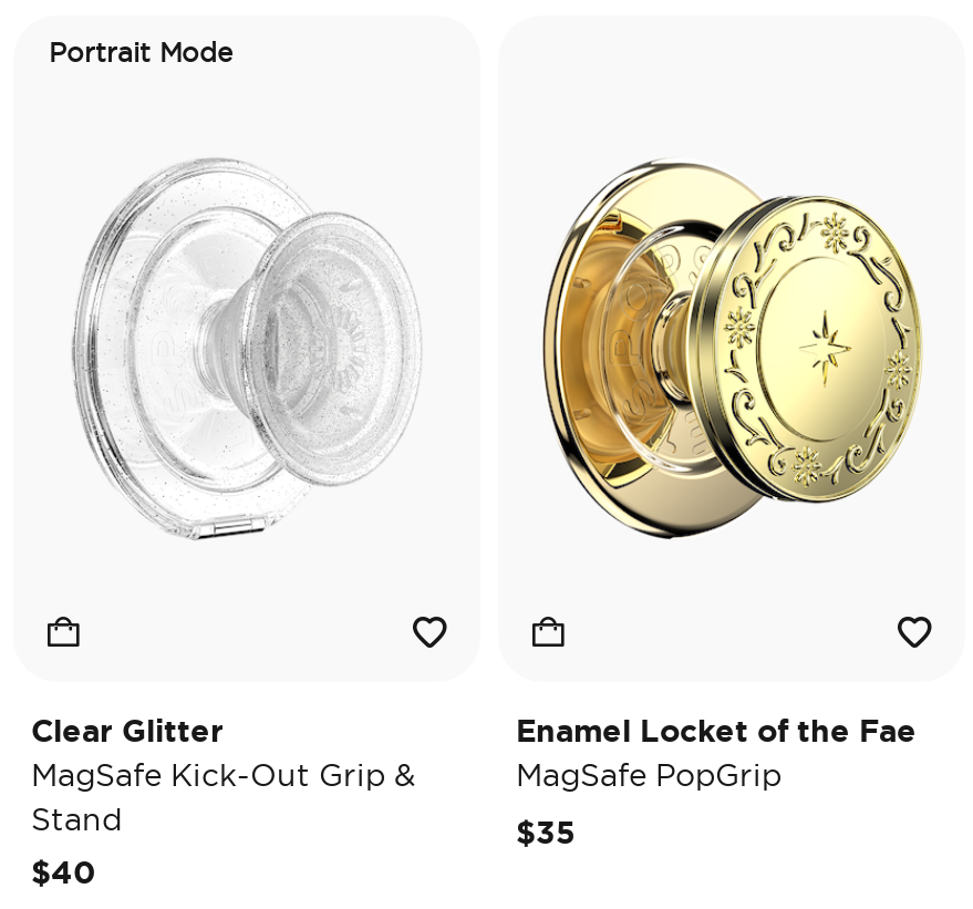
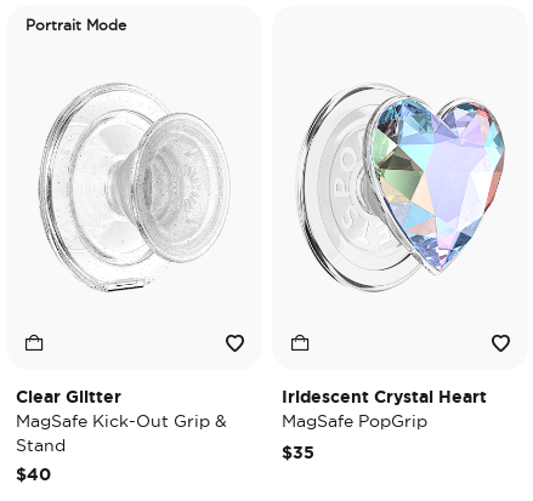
[540,159,923,540] [image] -> [296,85,506,292] [image]
[516,713,917,748] Enamel Locket of the Fae -> [282,387,487,406] Iridescent Crystal Heart

